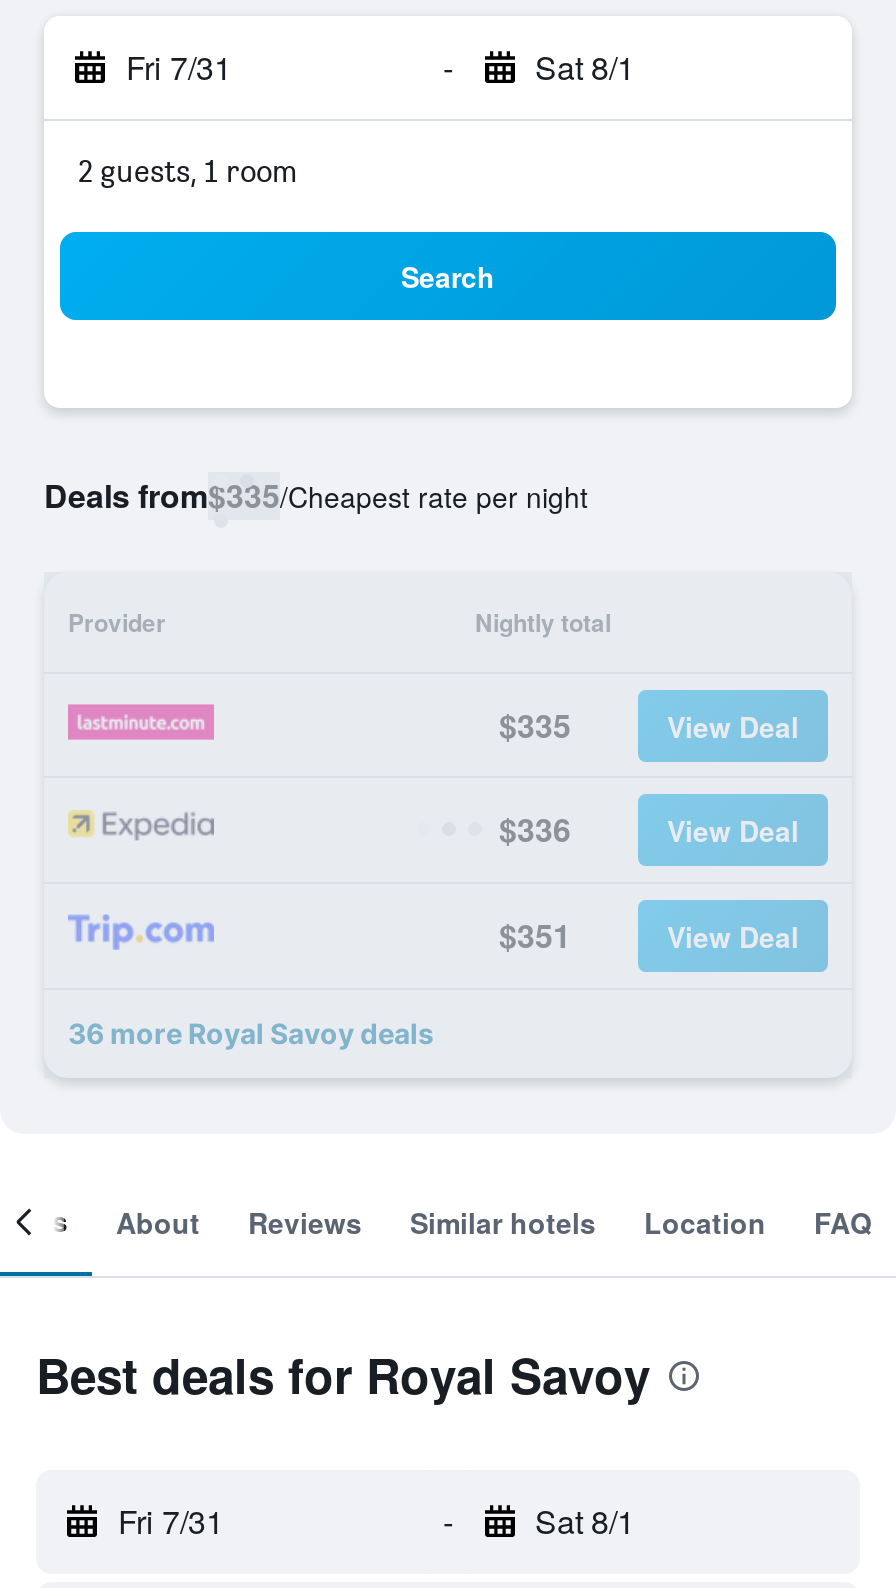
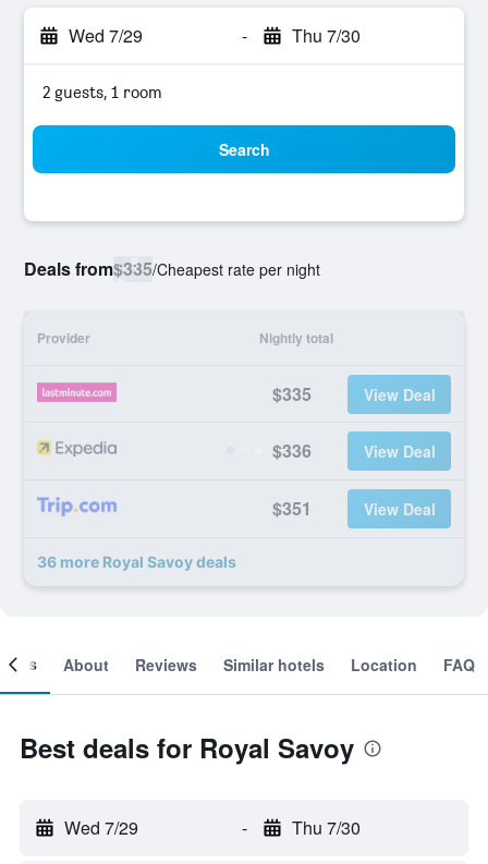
[126,44,232,90] Fri 7/31 -> [69,23,143,48] Wed 7/29
[535,44,635,90] Sat 8/1 -> [291,23,360,48] Thu 7/30
[118,1498,224,1544] Fri 7/31 -> [64,815,138,840] Wed 7/29
[535,1498,635,1544] Sat 8/1 -> [291,815,360,840] Thu 7/30

